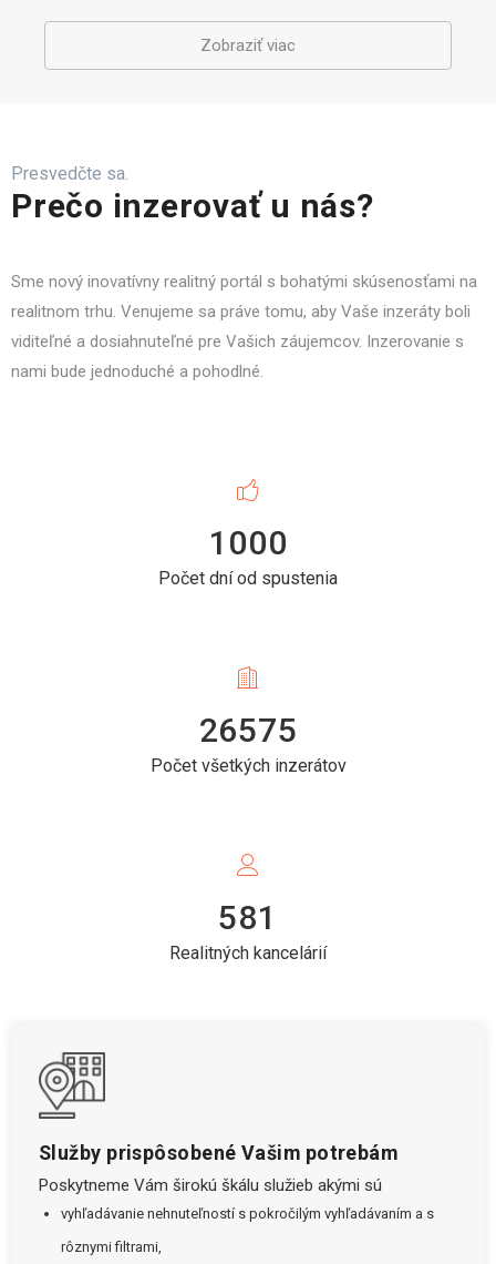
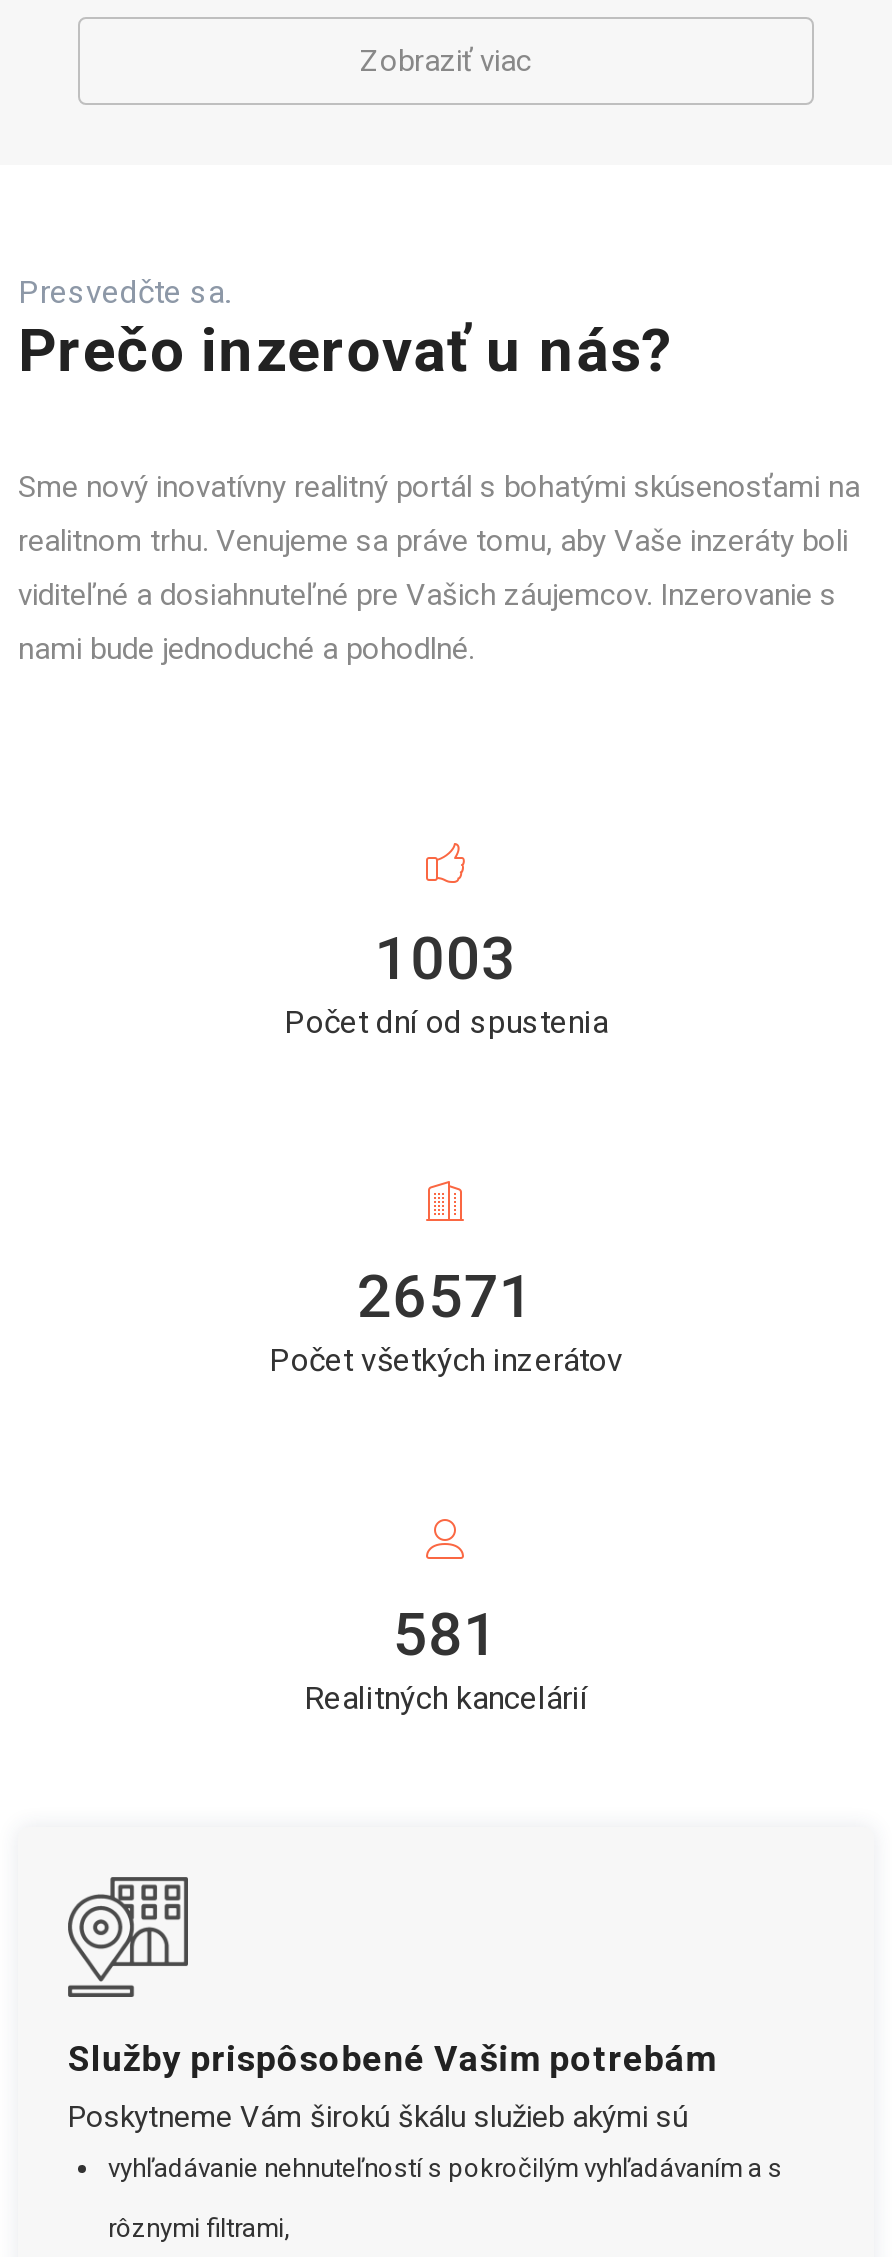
[209,523,287,562] 1000 -> [375,923,517,993] 1003
[199,711,297,750] 26575 -> [357,1261,535,1331] 26571

